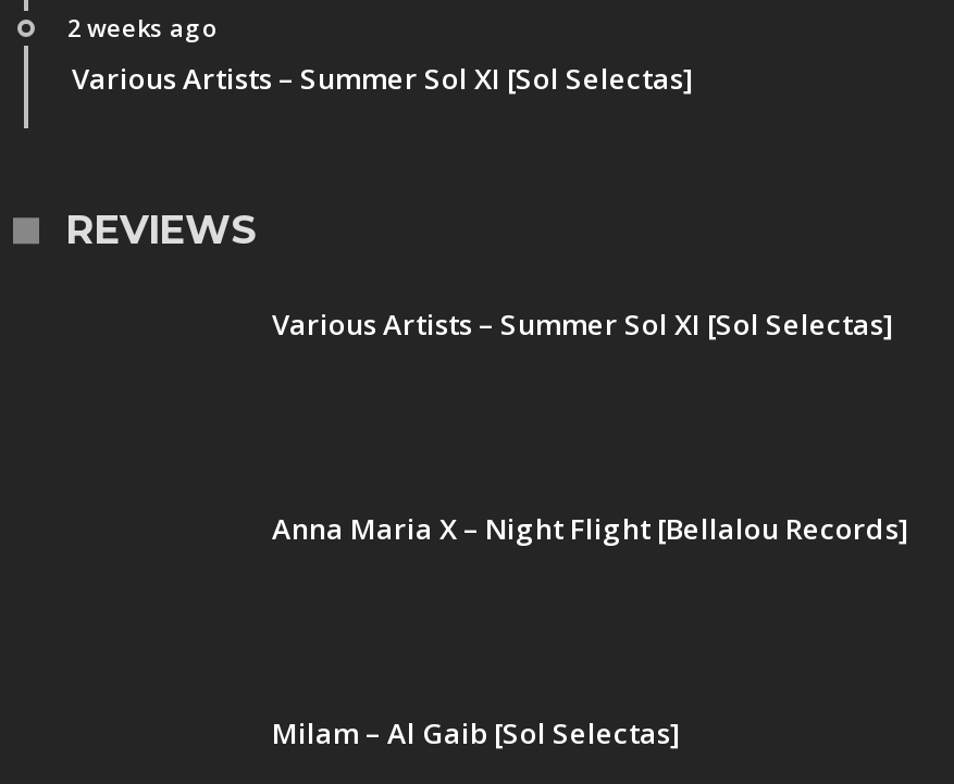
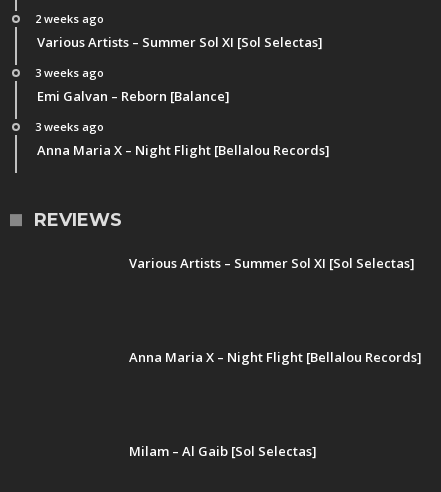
none -> [35,65,330,159] 3 weeks ago | Emi Galvan – Reborn [Balance] | 3 weeks ago | Anna Maria X – Night Flight [Bellalou Records]

